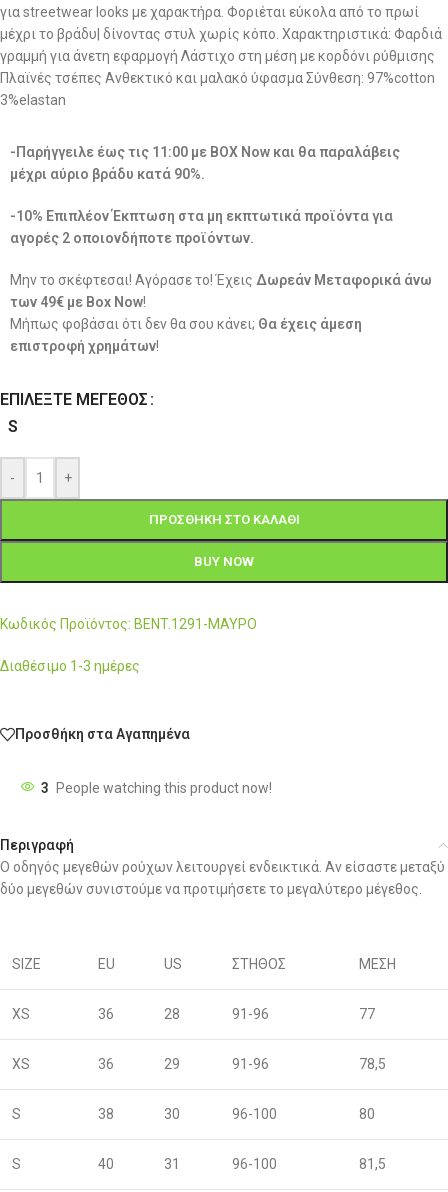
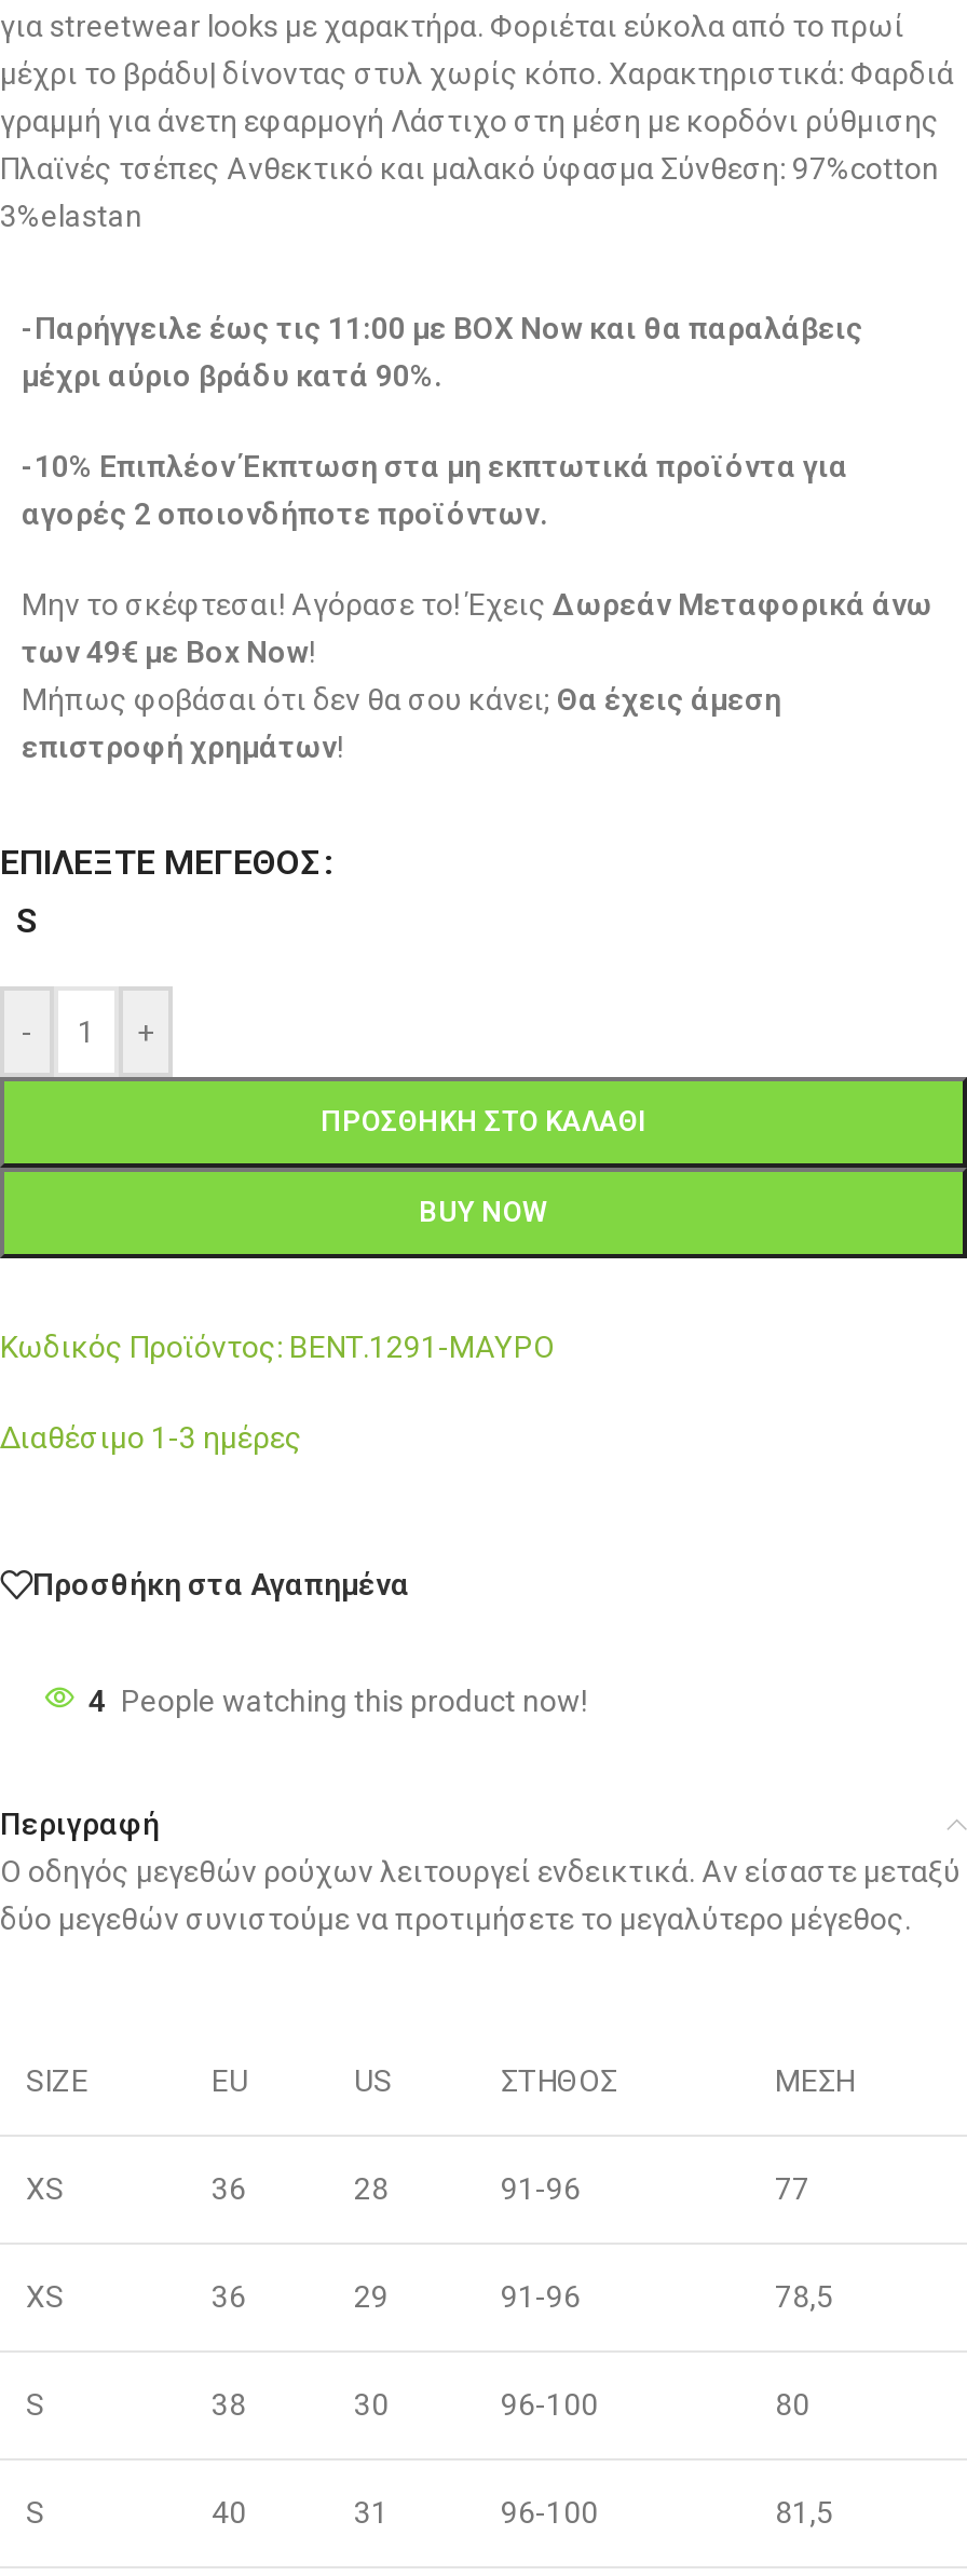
[41,780,272,796] 3 People watching this product now! -> [88,1683,587,1718] 4 People watching this product now!

